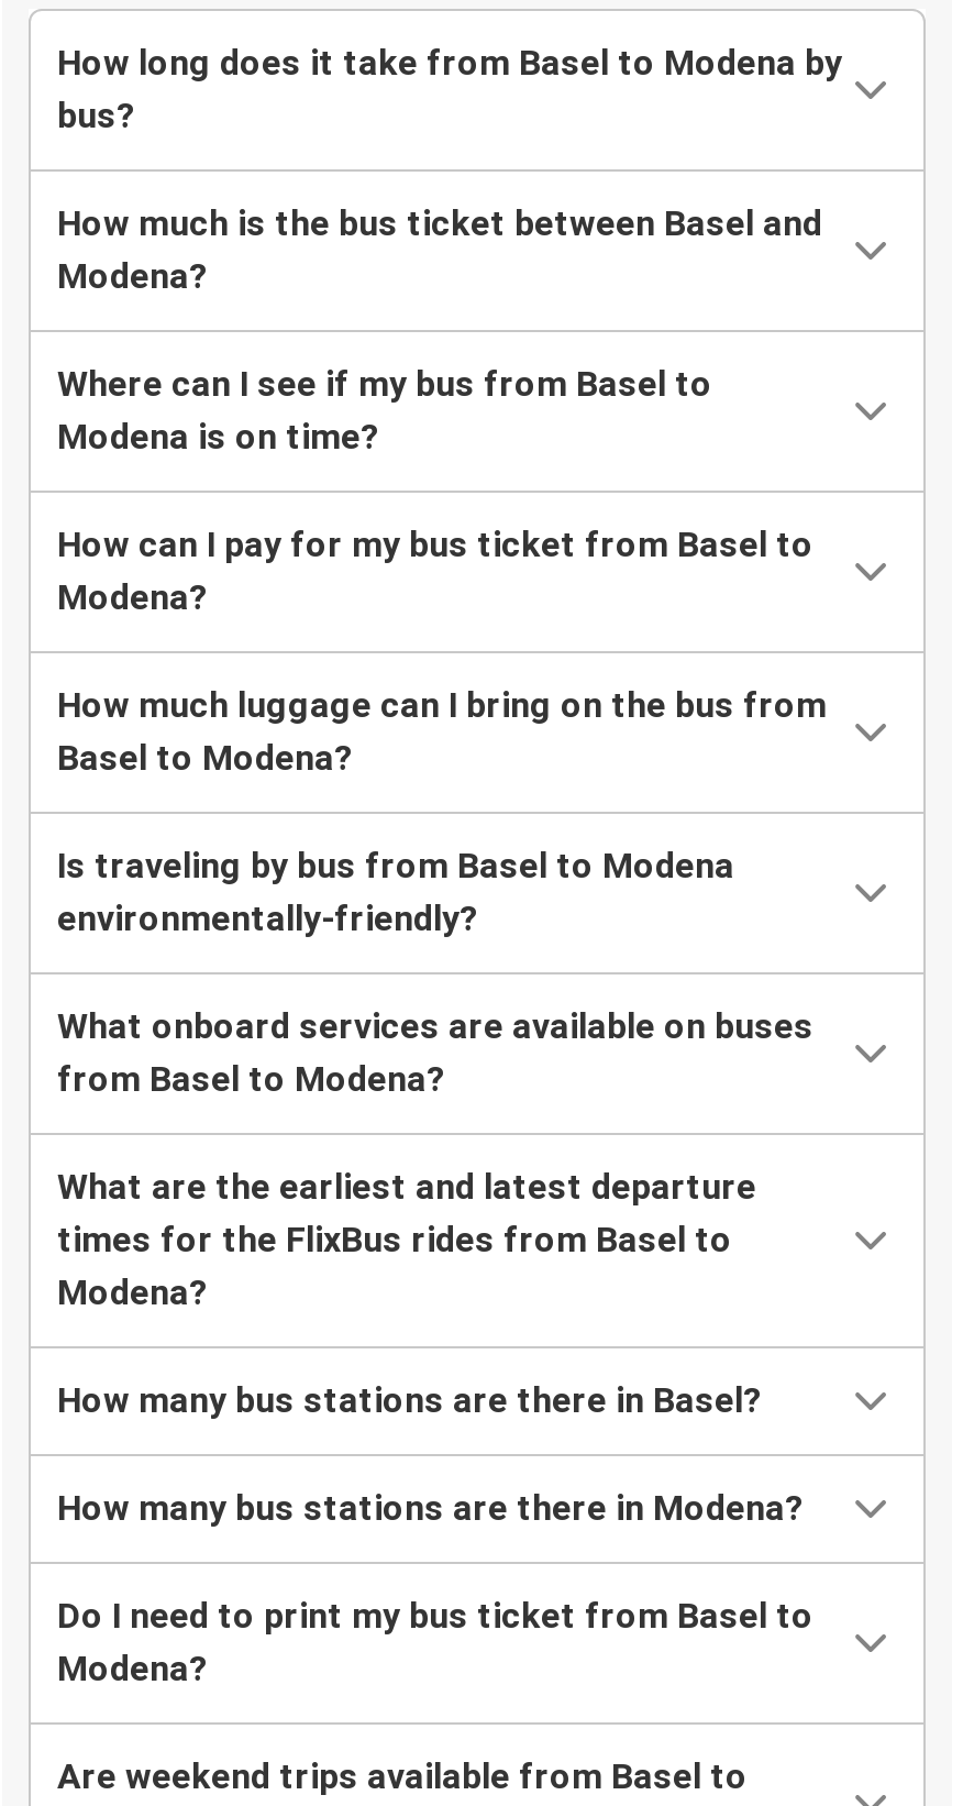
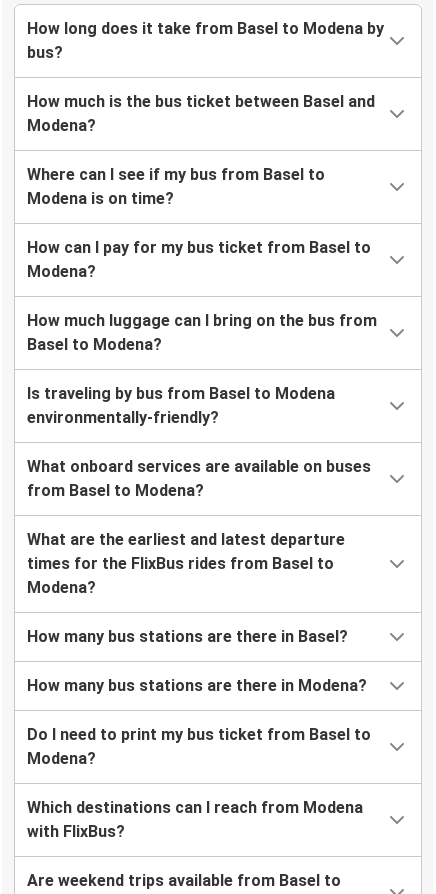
none -> [27,798,363,841] Which destinations can I reach from Modena | with FlixBus?

